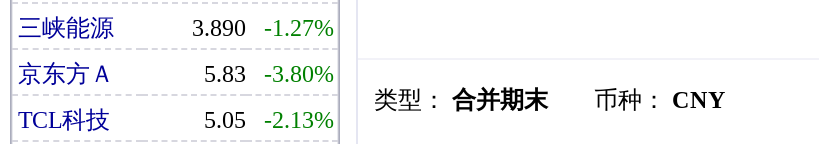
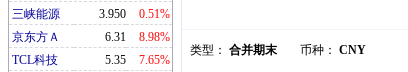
[192,14,246,42] 3.890 -> [99,7,126,21] 3.950
[264,14,334,42] -1.27% -> [139,7,170,21] 0.51%
[204,60,246,88] 5.83 -> [105,30,126,44] 6.31
[264,60,334,88] -3.80% -> [139,30,170,44] 8.98%
[204,106,246,134] 5.05 -> [105,53,126,67] 5.35
[264,106,334,134] -2.13% -> [139,53,170,67] 7.65%

